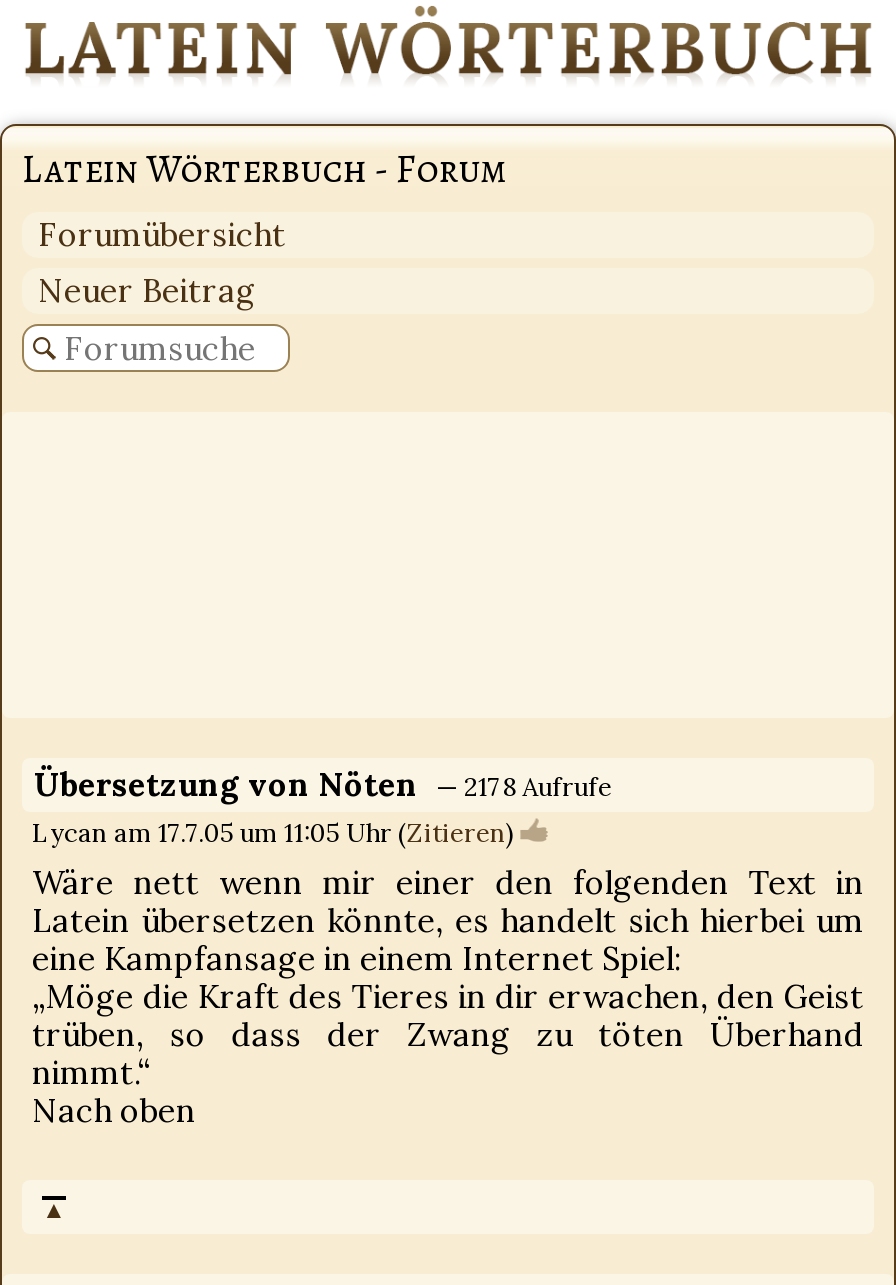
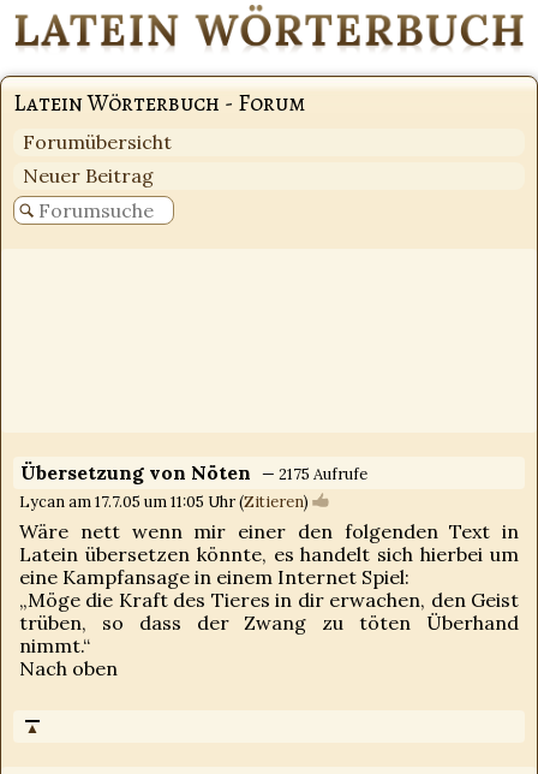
[34,764,612,804] Übersetzung von Nöten — 2178 Aufrufe -> [20,460,367,484] Übersetzung von Nöten — 2175 Aufrufe

